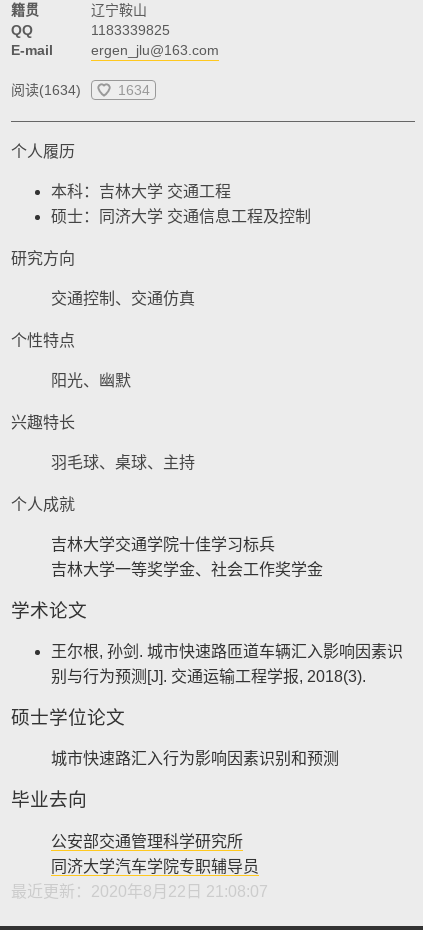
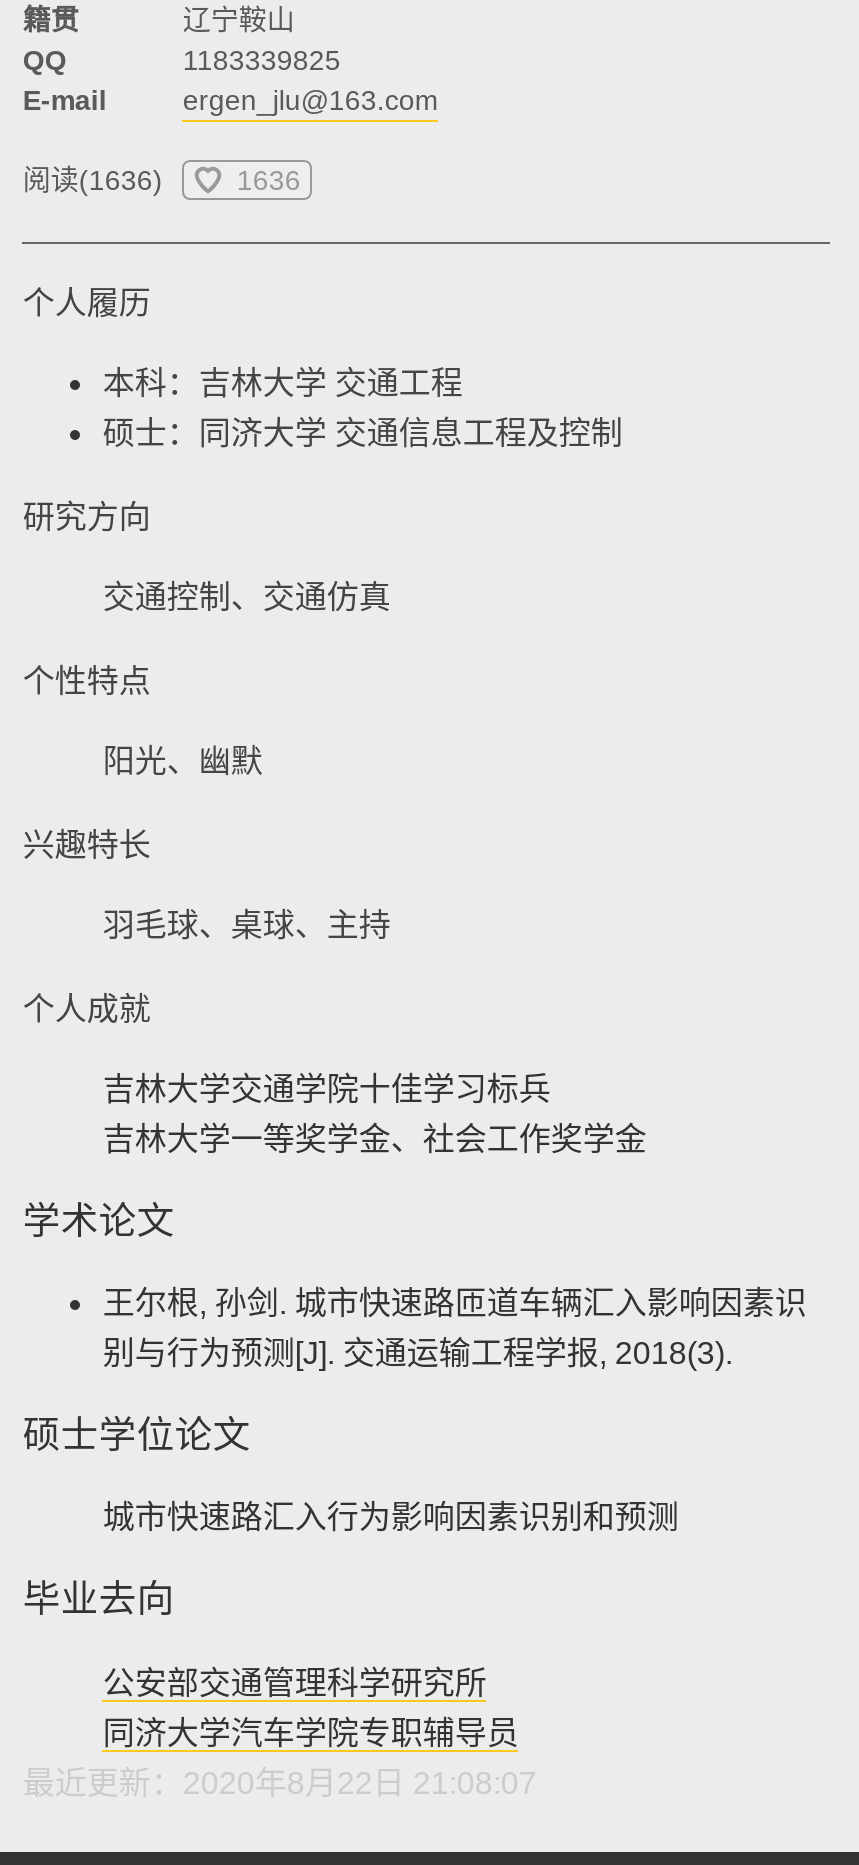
[11,82,81,98] 阅读(1634) -> [23,164,163,196] 阅读(1636)
[118,82,150,98] 1634 -> [237,164,301,196] 1636

